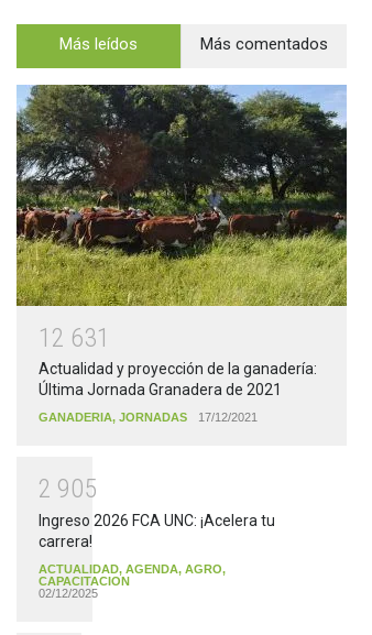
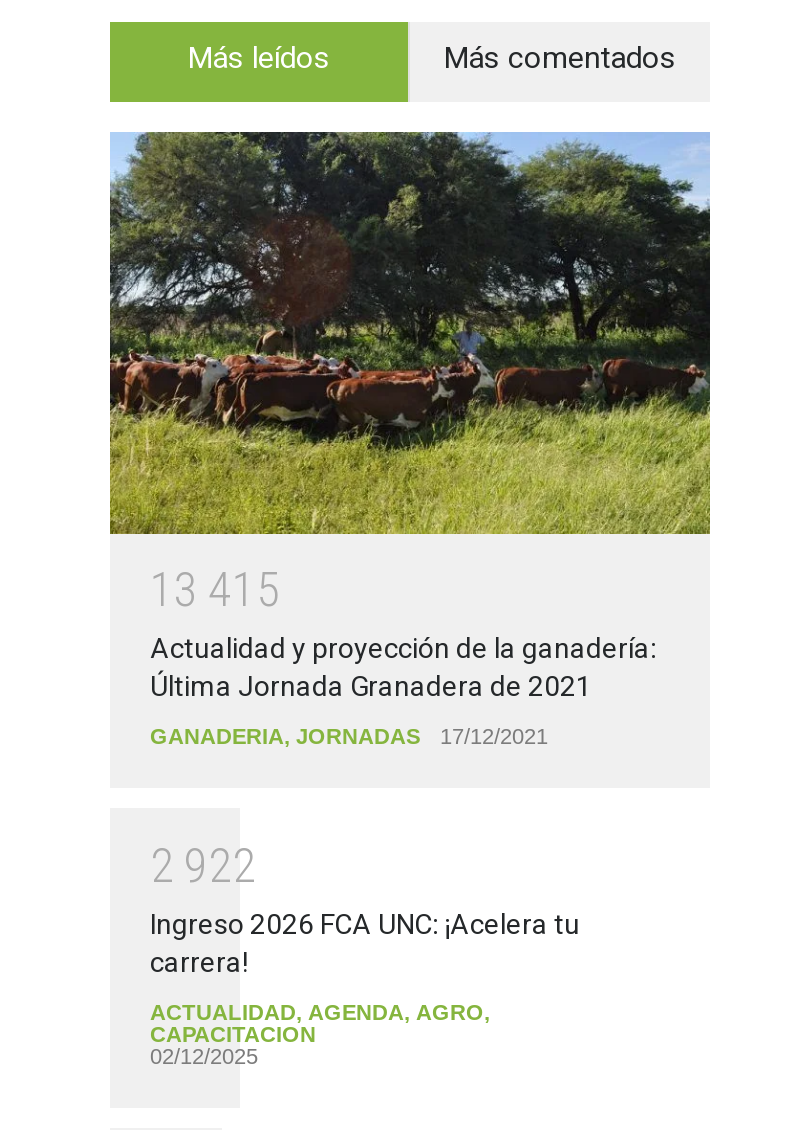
[39,322,110,353] 1 2 63 1 -> [150,563,280,619] 1 3 41 5
[39,474,97,504] 2 905 -> [150,838,256,894] 2 922

